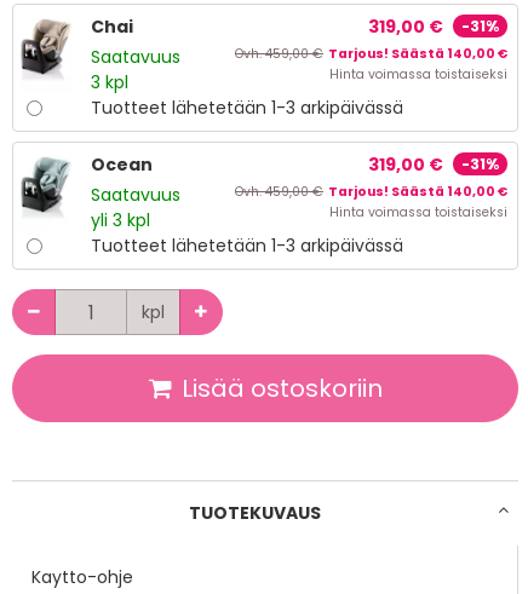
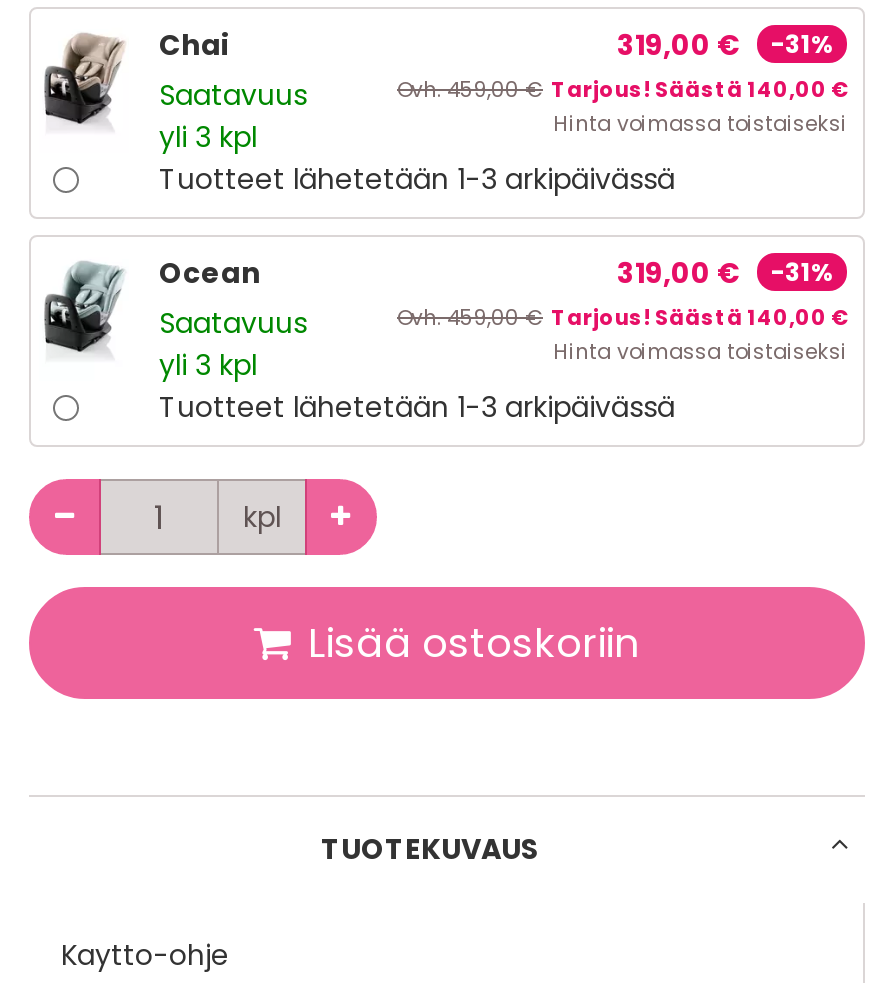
[91,70,128,95] 3 kpl -> [159,117,257,157] yli 3 kpl

